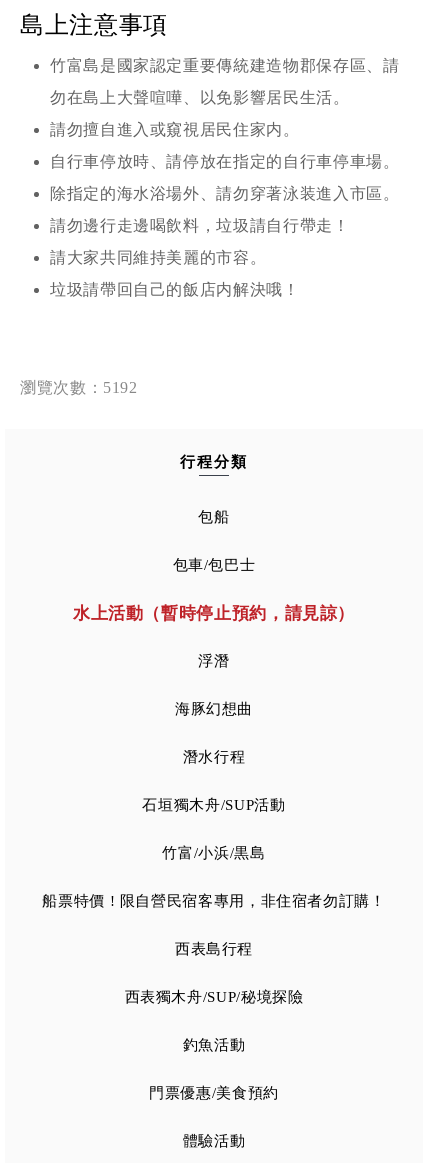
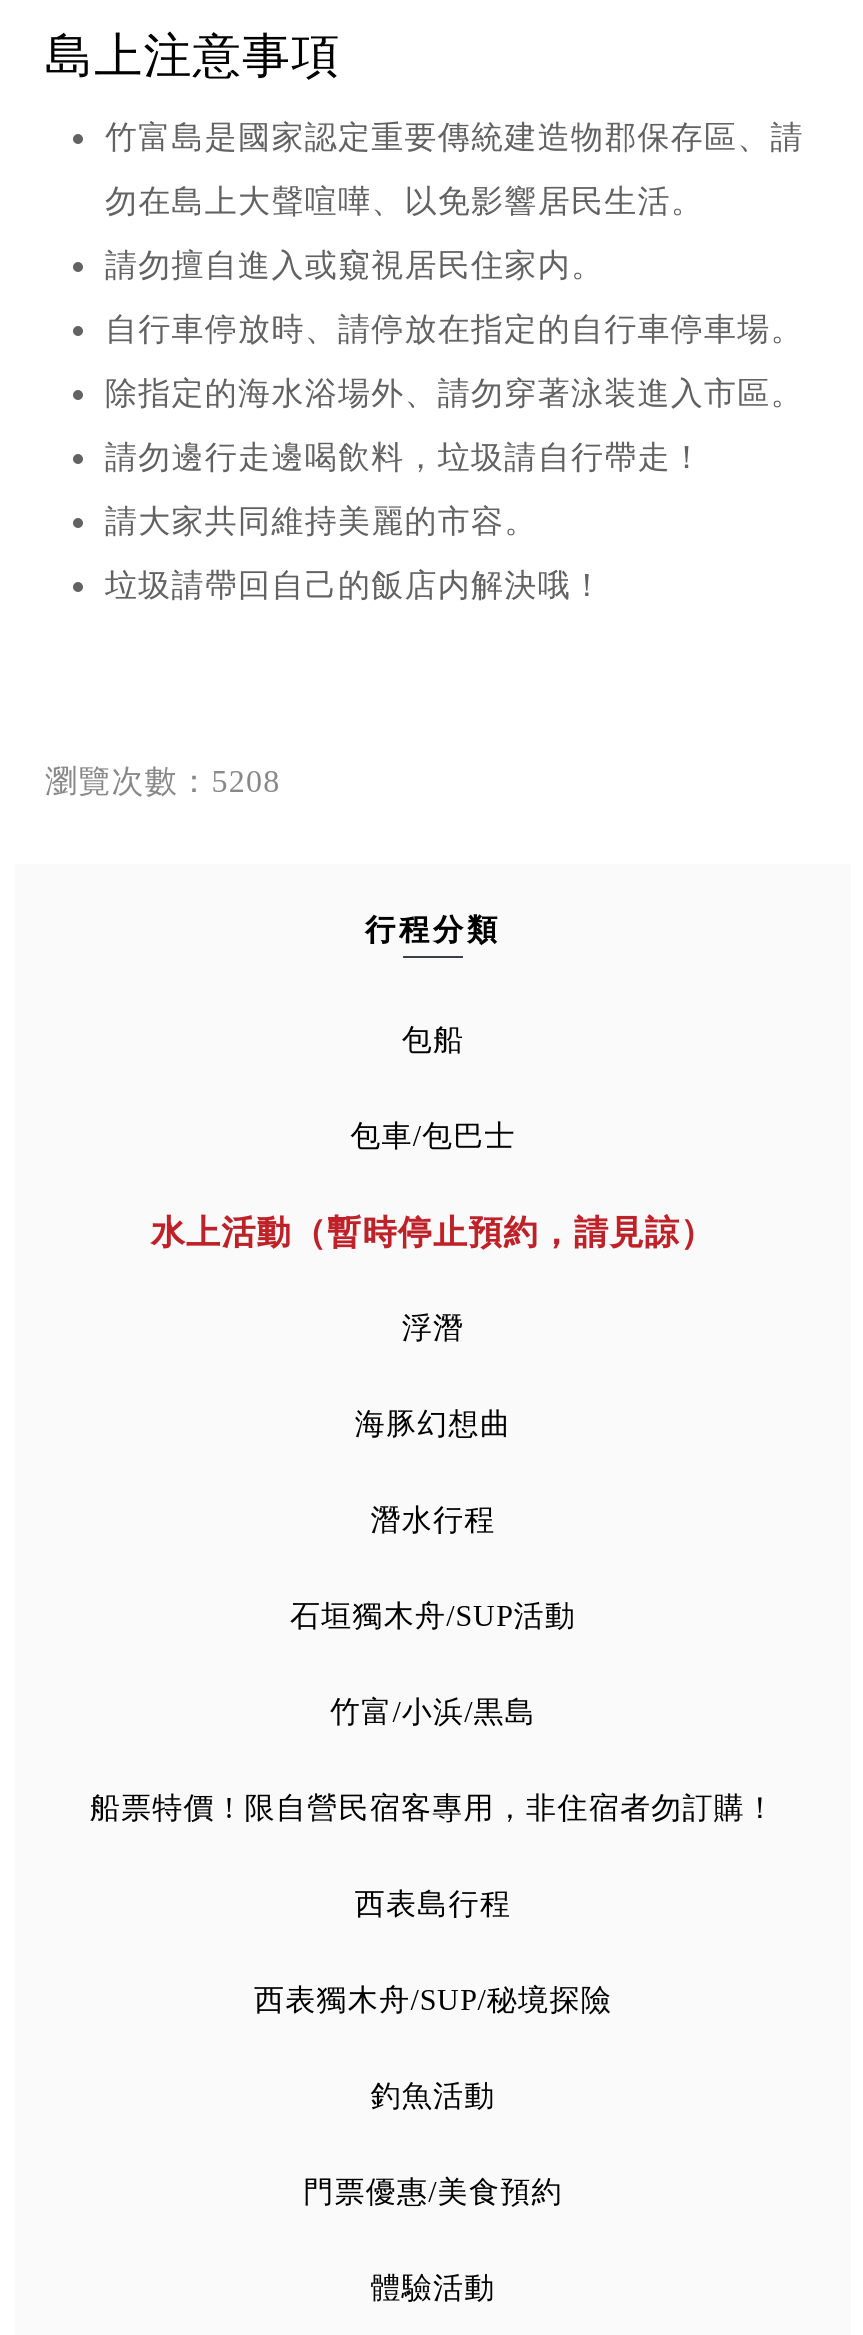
[20,379,138,396] 瀏覽次數：5192 -> [45,764,281,798] 瀏覽次數：5208

